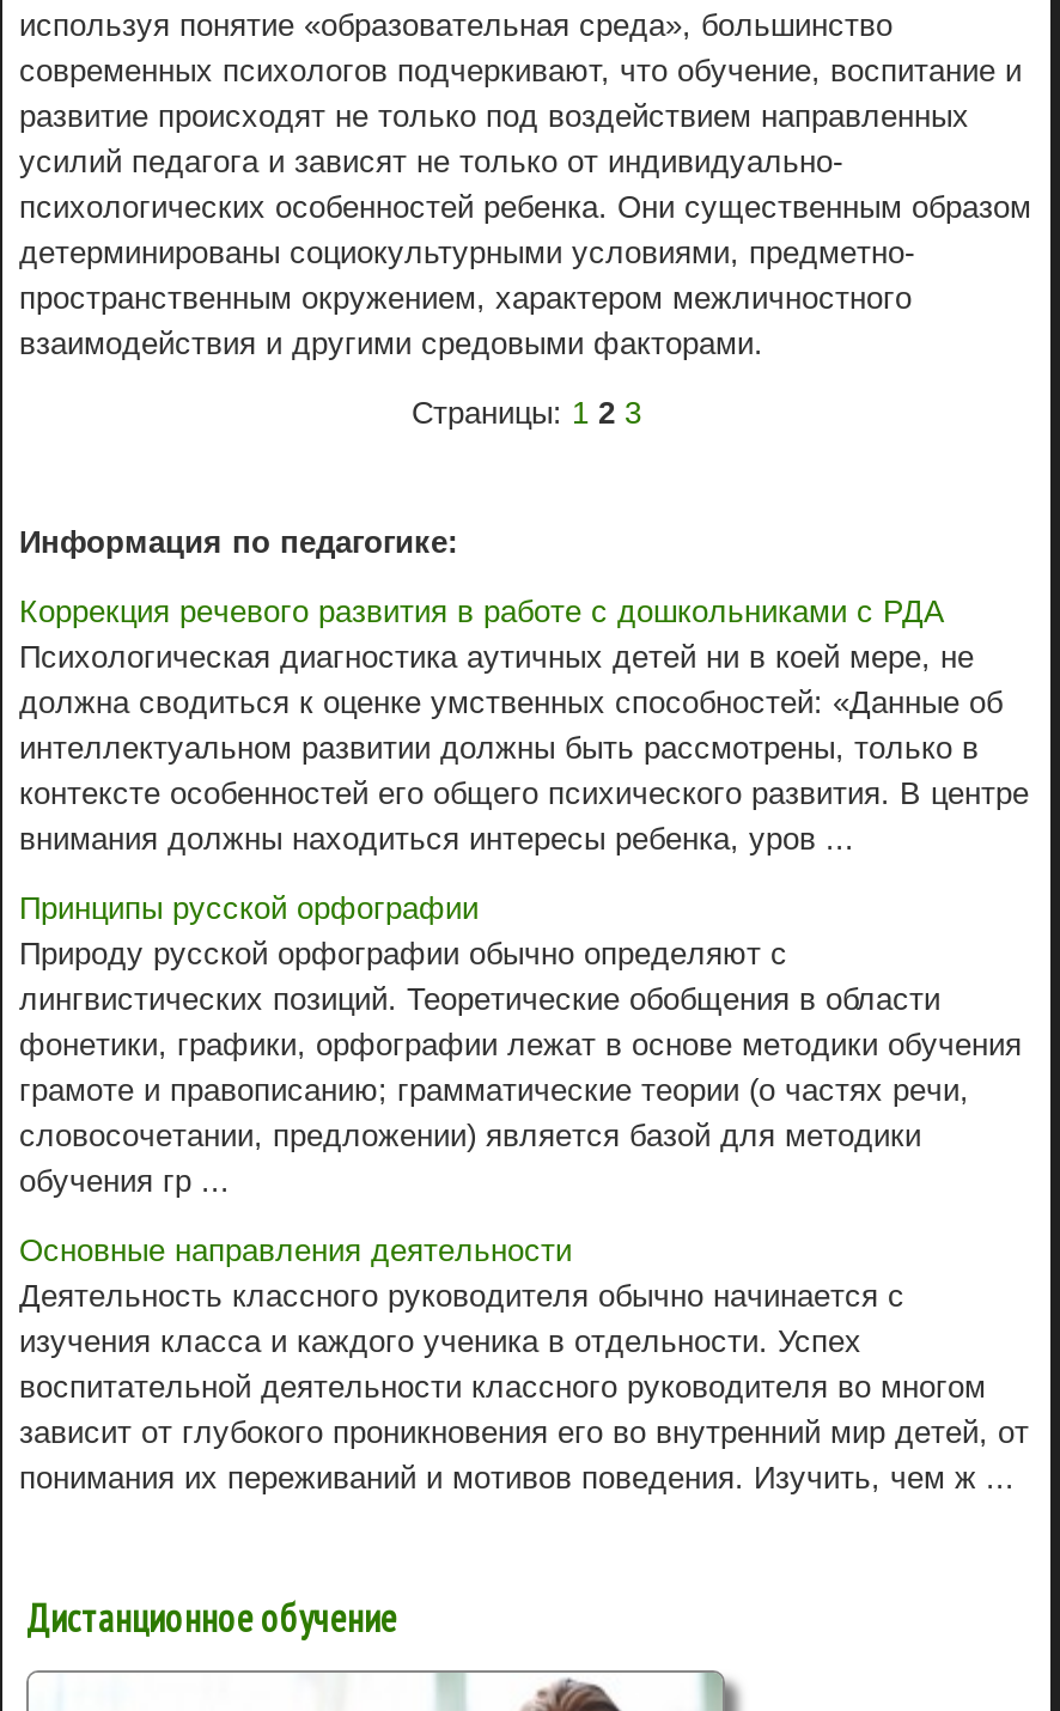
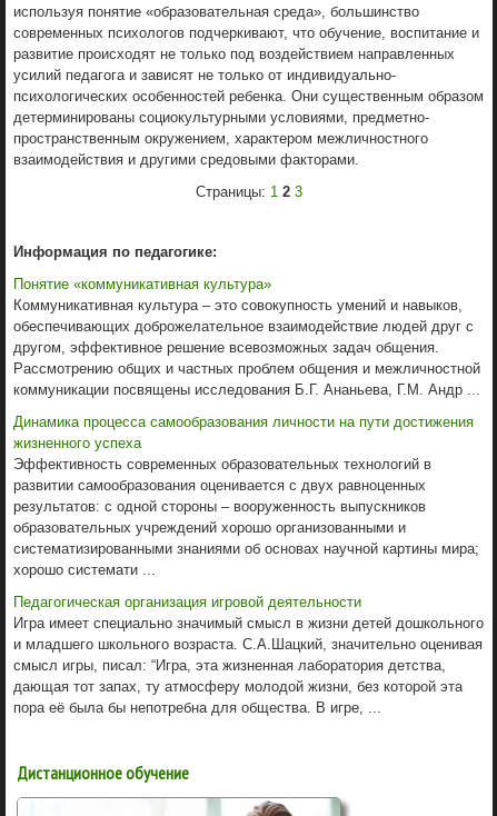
[19,593,1029,856] Коррекция речевого развития в работе с дошкольниками с РДА | Психологическая диагностика аутичных детей ни в коей мере, не | должна сводиться к оценке умственных способностей: «Данные об | интеллектуальном развитии должны быть рассмотрены, только в | контексте особенностей его общего психического развития. В центре | внимания должны находиться интересы ребенка, уров ... -> [13,275,480,398] Понятие «коммуникативная культура» | Коммуникативная культура – это совокупность умений и навыков, | обеспечивающих доброжелательное взаимодействие людей друг с | другом, эффективное решение всевозможных задач общения. | Рассмотрению общих и частных проблем общения и межличностной | коммуникации посвящены исследования Б.Г. Ананьева, Г.М. Андр ...
[19,890,1022,1198] Принципы русской орфографии | Природу русской орфографии обычно определяют с | лингвистических позиций. Теоретические обобщения в области | фонетики, графики, орфографии лежат в основе методики обучения | грамоте и правописанию; грамматические теории (о частях речи, | словосочетании, предложении) является базой для методики | обучения гр ... -> [13,413,479,578] Динамика процесса самообразования личности на пути достижения | жизненного успеха | Эффективность современных образовательных технологий в | развитии самообразования оценивается с двух равноценных | результатов: с одной стороны – вооруженность выпускников | образовательных учреждений хорошо организованными и | систематизированными знаниями об основах научной картины мира; | хорошо системати ...
[19,1232,1029,1495] Основные направления деятельности | Деятельность классного руководителя обычно начинается с | изучения класса и каждого ученика в отдельности. Успех | воспитательной деятельности классного руководителя во многом | зависит от глубокого проникновения его во внутренний мир детей, от | понимания их переживаний и мотивов поведения. Изучить, чем ж ... -> [13,593,484,716] Педагогическая организация игровой деятельности | Игра имеет специально значимый смысл в жизни детей дошкольного | и младшего школьного возраста. С.А.Шацкий, значительно оценивая | смысл игры, писал: “Игра, эта жизненная лаборатория детства, | дающая тот запах, ту атмосферу молодой жизни, без которой эта | пора её была бы непотребна для общества. В игре, ...

